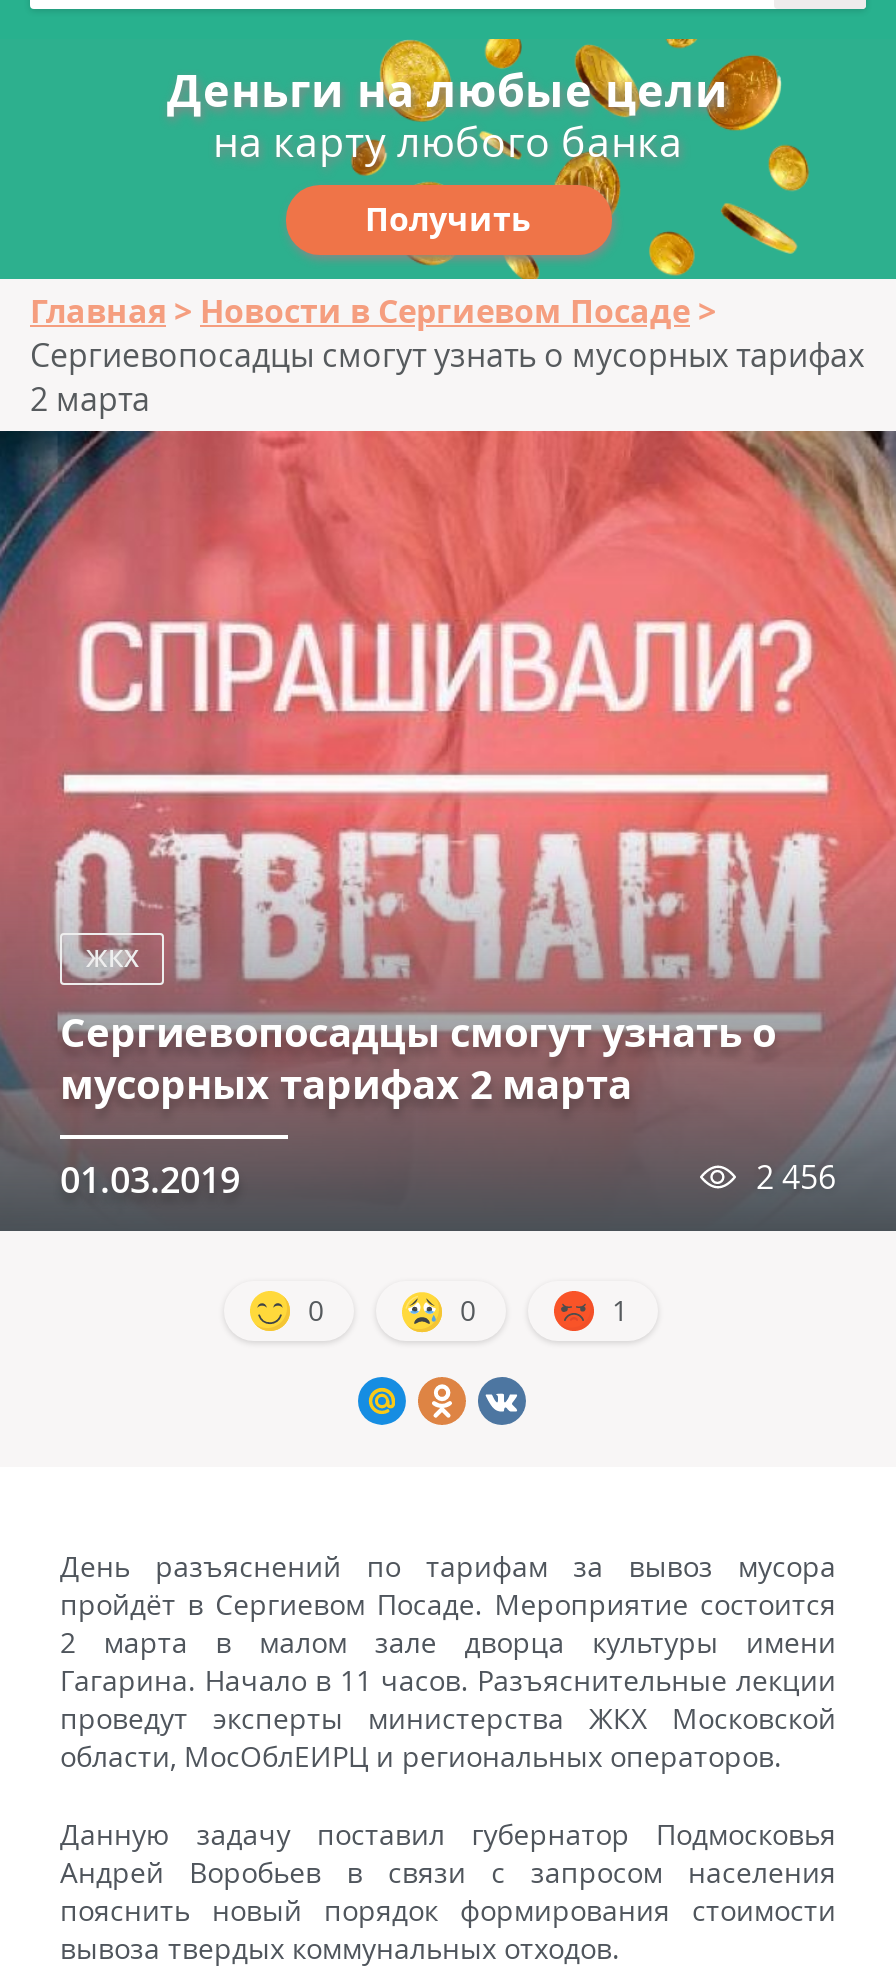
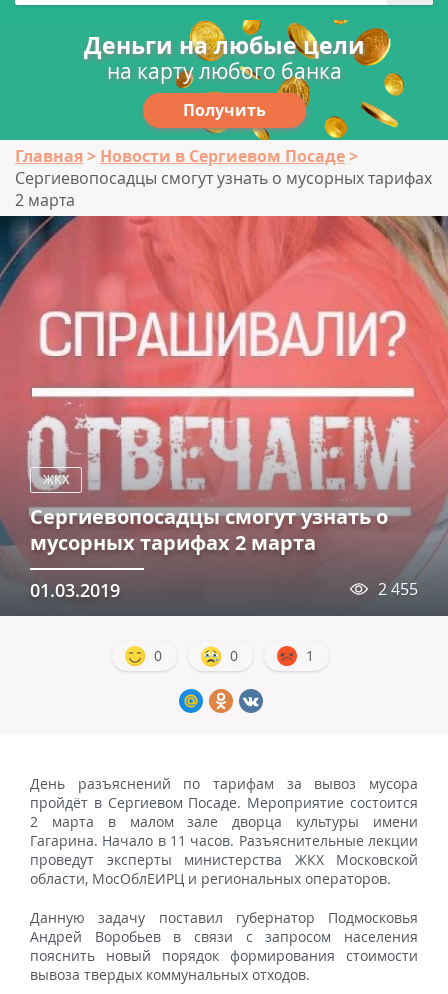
[756,1155,836,1199] 2 456 -> [378,578,418,600] 2 455

